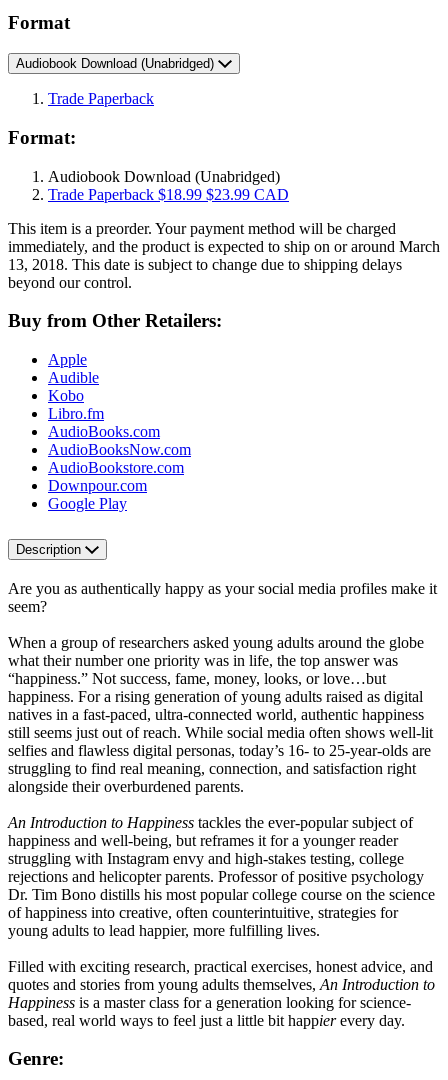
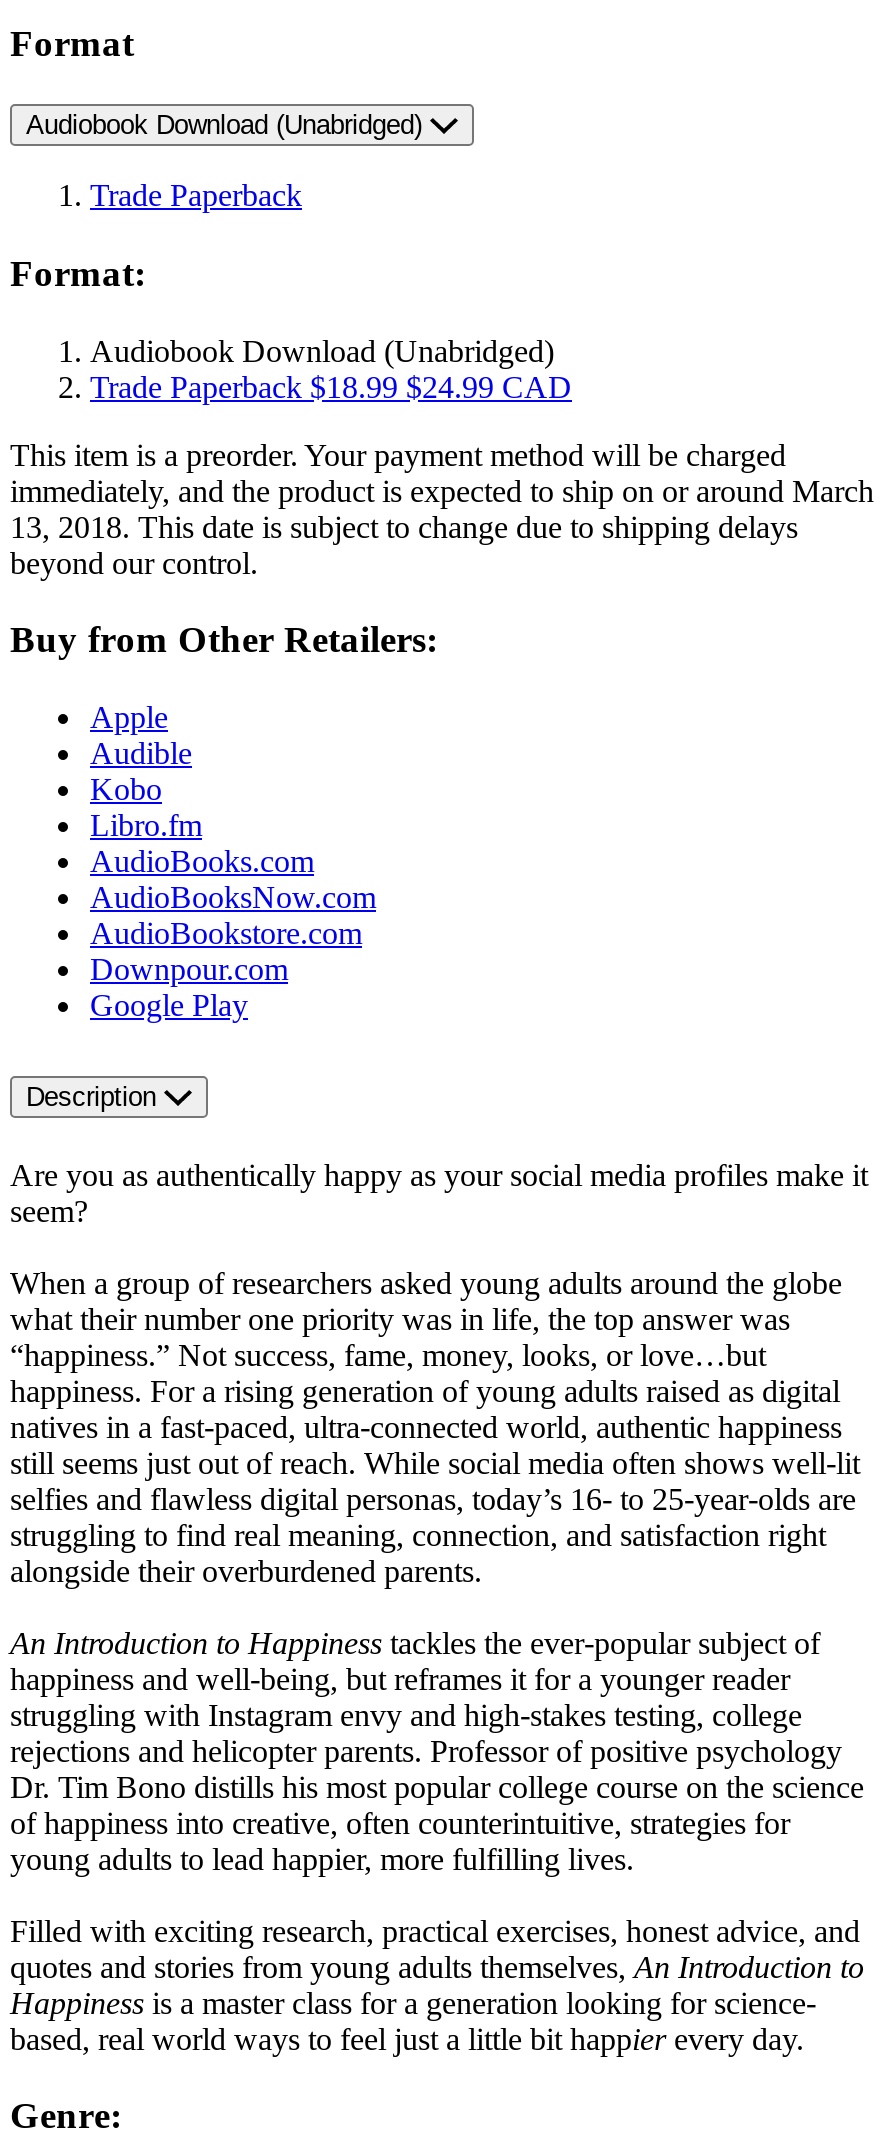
[48,185,289,202] Trade Paperback $18.99 $23.99 CAD -> [90,369,572,403] Trade Paperback $18.99 $24.99 CAD

